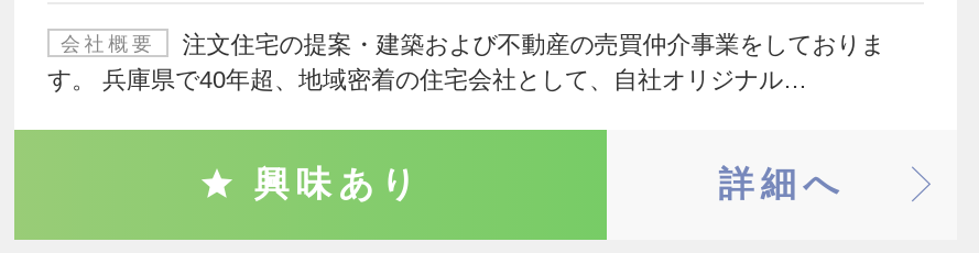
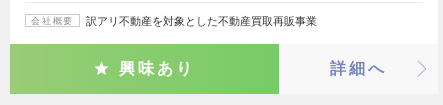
[47,31,885,93] 注文住宅の提案・建築および不動産の売買仲介事業をしておりま | す。 兵庫県で40年超、地域密着の住宅会社として、自社オリジナル… -> [86,15,317,27] 訳アリ不動産を対象とした不動産買取再販事業

